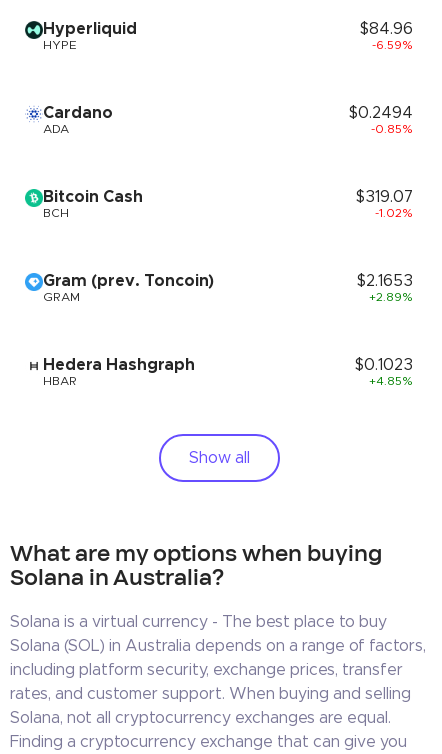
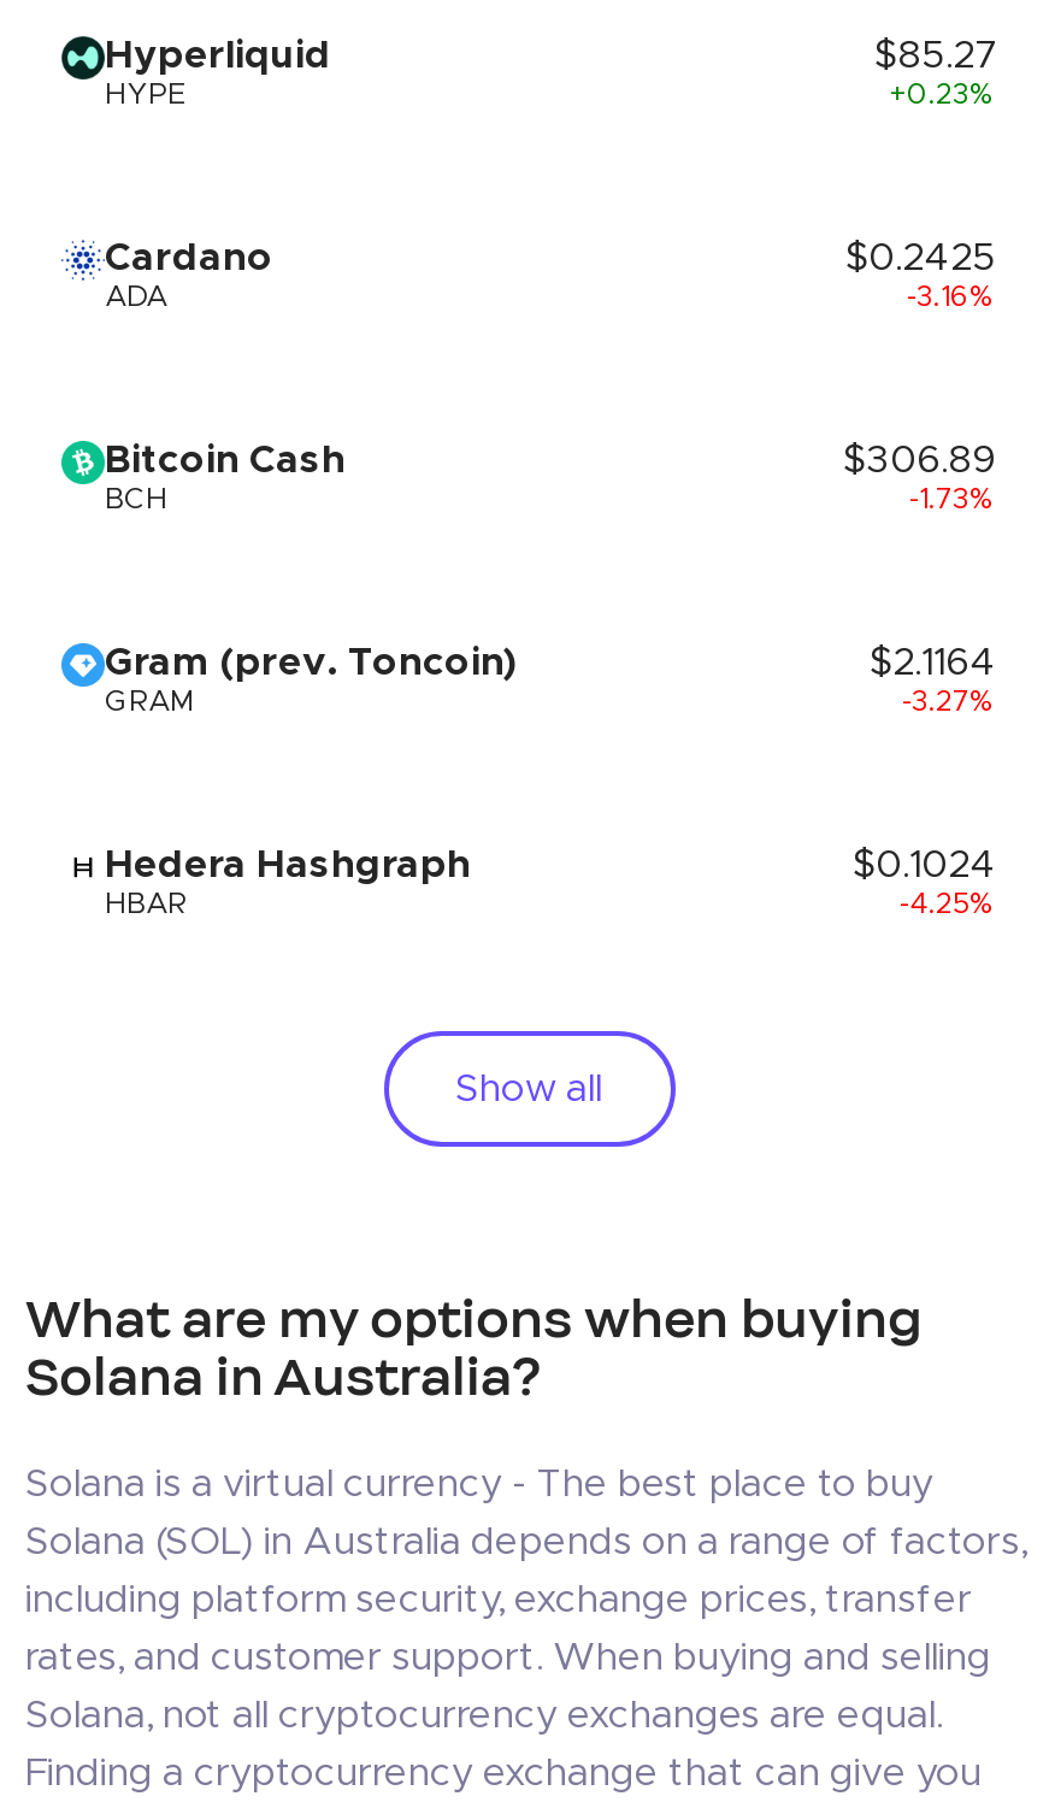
[359,21,413,37] $84.96 -> [873,36,996,75] $85.27
[372,39,413,51] -6.59% -> [890,79,996,108] +0.23%
[348,105,413,121] $0.2494 -> [844,238,996,277] $0.2425
[371,123,413,135] -0.85% -> [907,282,996,311] -3.16%
[355,189,413,205] $319.07 -> [842,441,996,479] $306.89
[375,207,413,219] -1.02% -> [909,484,996,513] -1.73%
[356,273,413,289] $2.1653 -> [868,643,996,682] $2.1164
[369,291,413,303] +2.89% -> [902,687,996,715] -3.27%
[354,357,413,373] $0.1023 -> [851,846,996,884] $0.1024
[369,375,413,387] +4.85% -> [900,889,996,918] -4.25%

